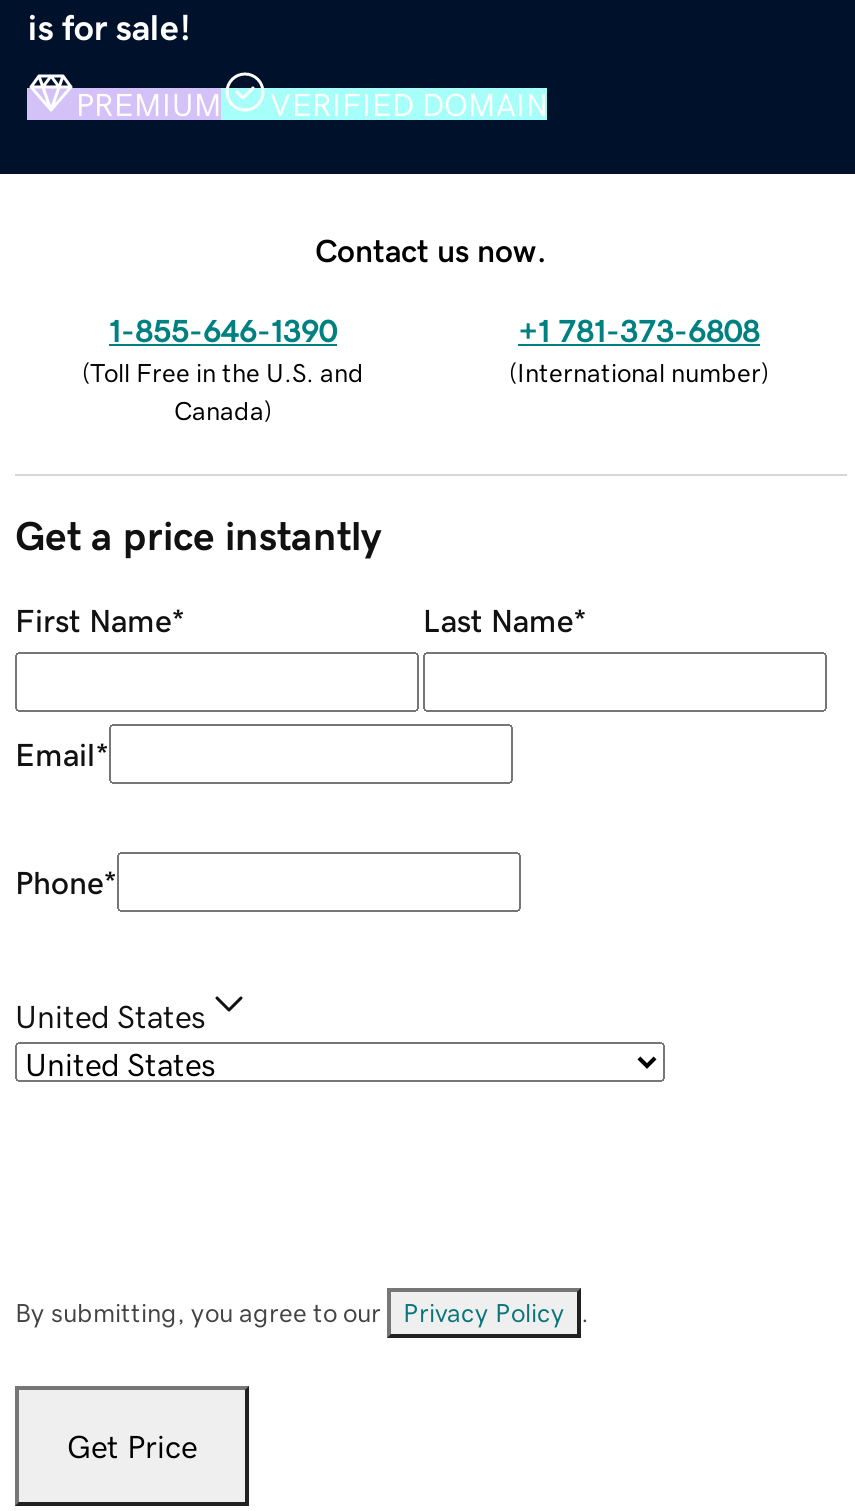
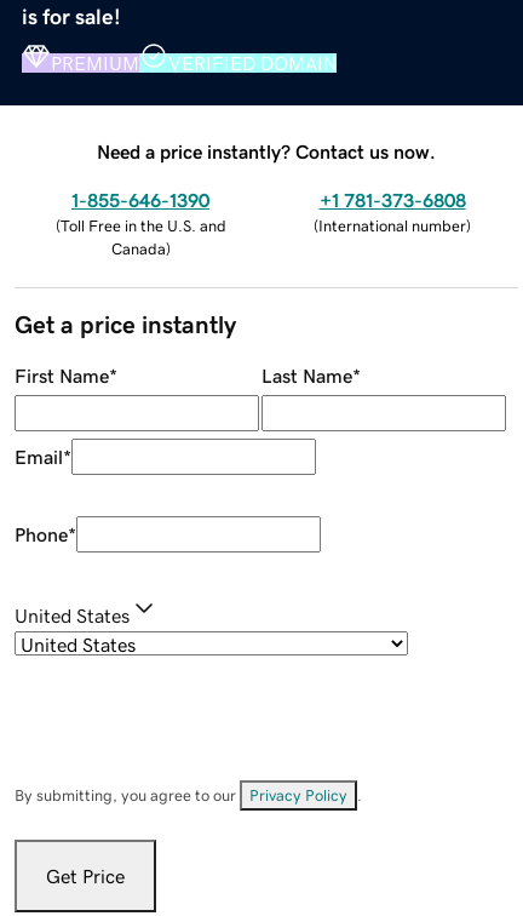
[315,233,547,265] Contact us now. -> [97,141,436,161] Need a price instantly? Contact us now.

